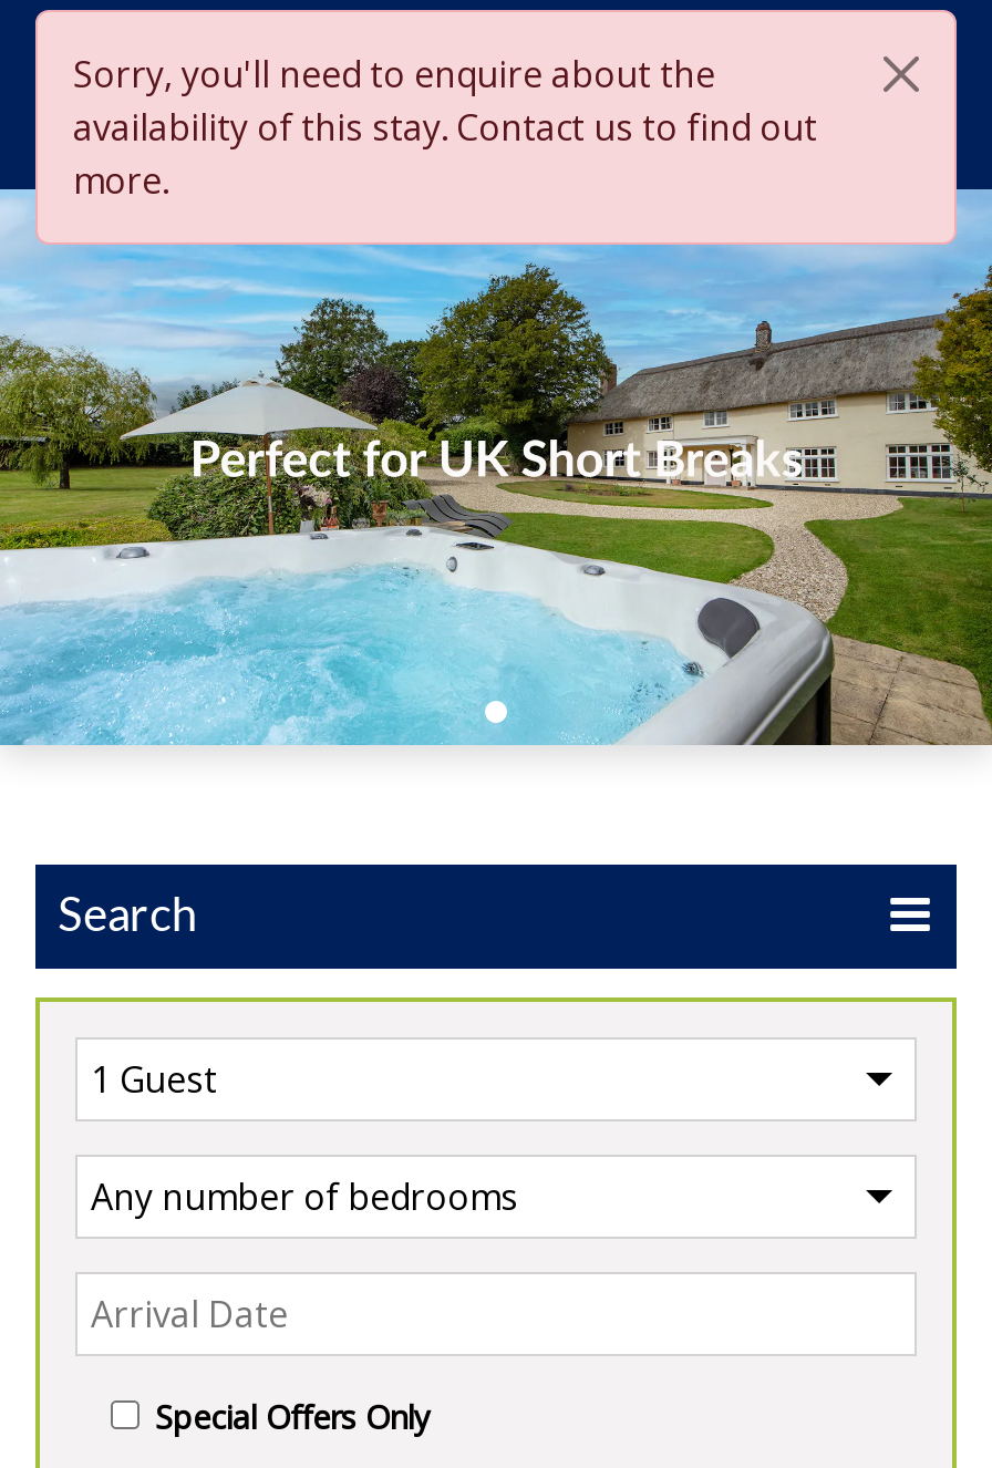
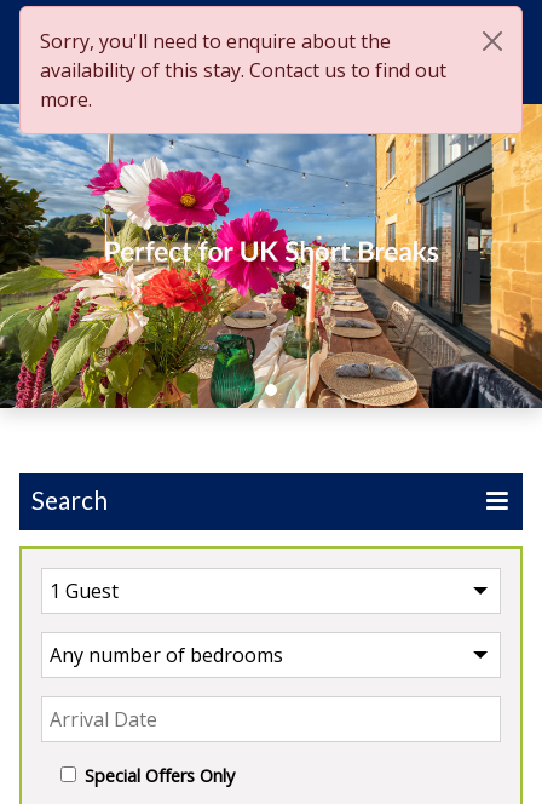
[7,187,985,747] [image] -> [4,103,538,409] [image]

